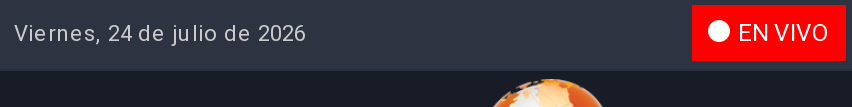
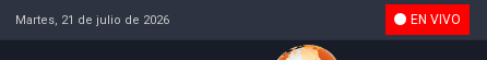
[14,20,306,46] Viernes, 24 de julio de 2026 -> [15,13,169,27] Martes, 21 de julio de 2026

